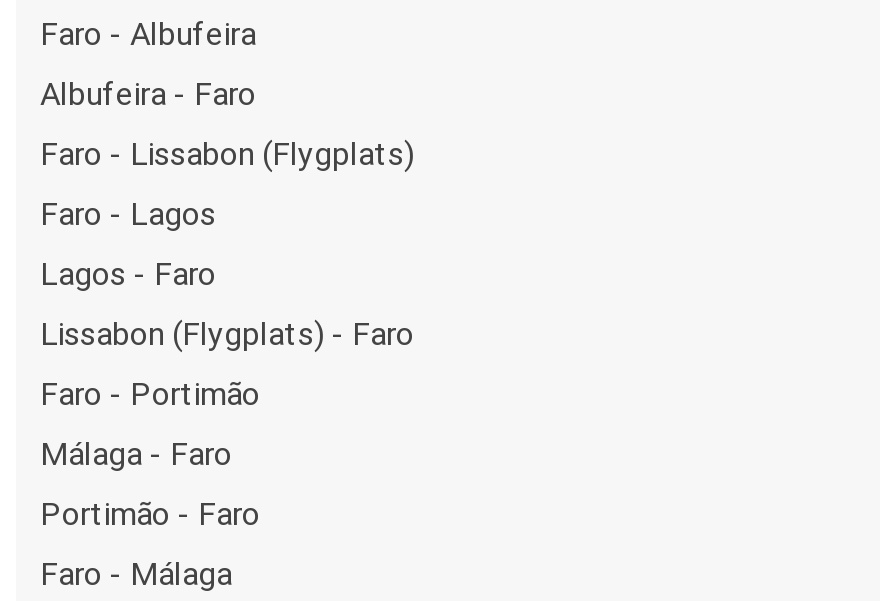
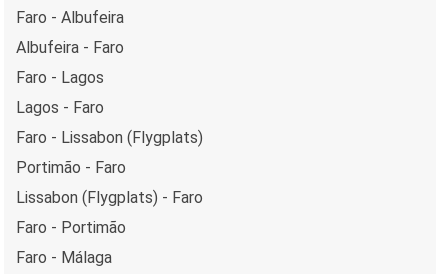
moved [40,134,414,172] -> [16,127,203,146]: Faro - Lissabon (Flygplats)
moved [40,314,414,412] -> [16,187,203,236]: Lissabon (Flygplats) - Faro | Faro - Portimão
[40,434,232,472] Málaga - Faro -> none
moved [40,494,260,532] -> [16,157,126,176]: Portimão - Faro

